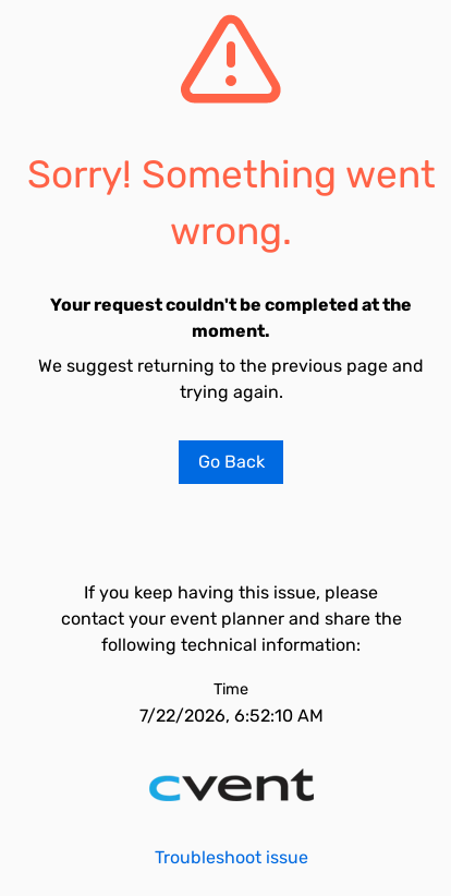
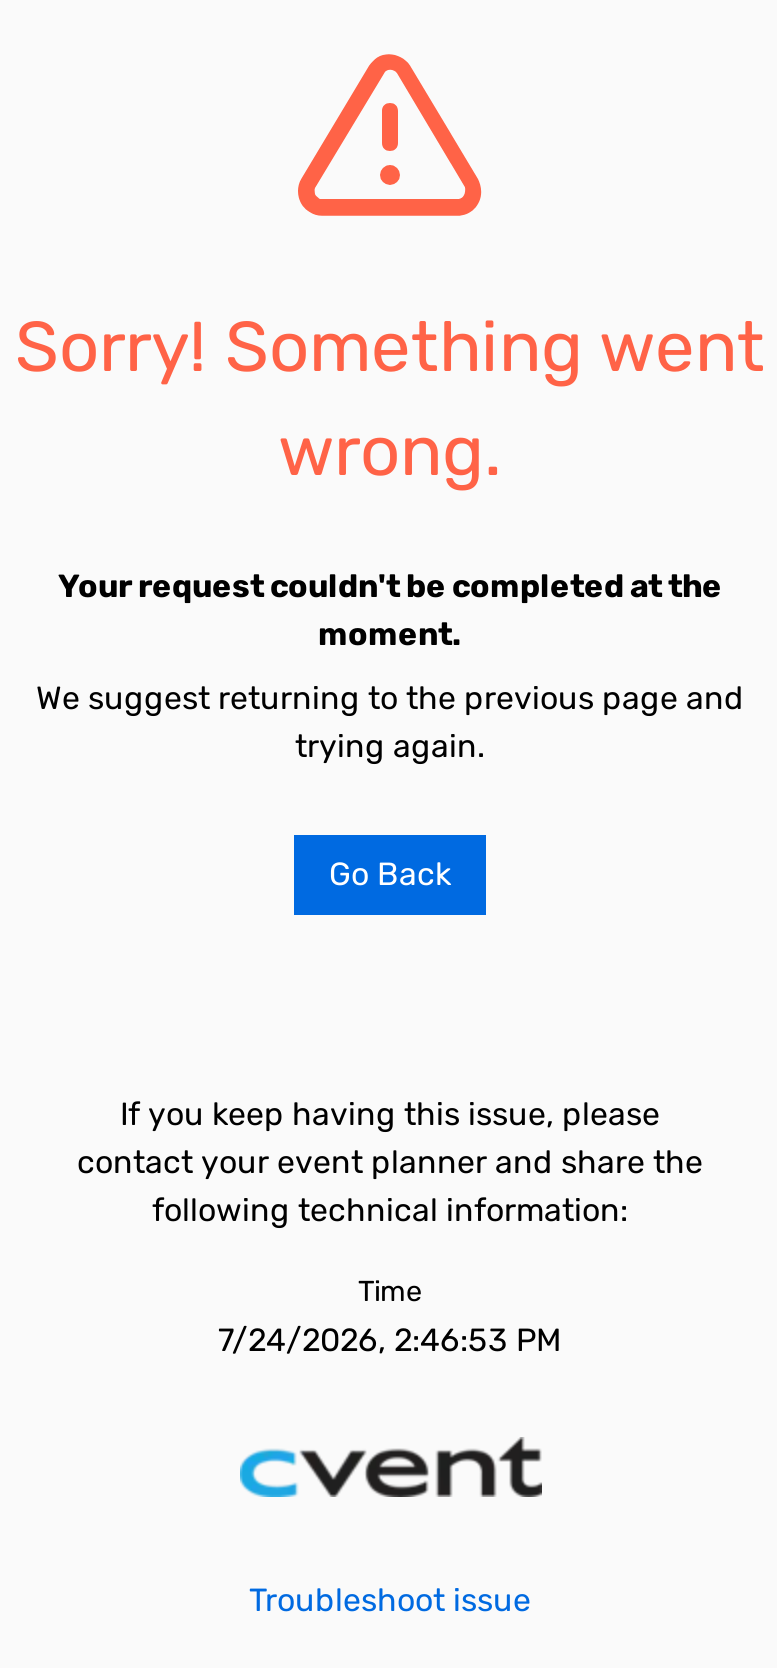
[139,705,323,726] 7/22/2026, 6:52:10 AM -> [218,1321,562,1359] 7/24/2026, 2:46:53 PM

